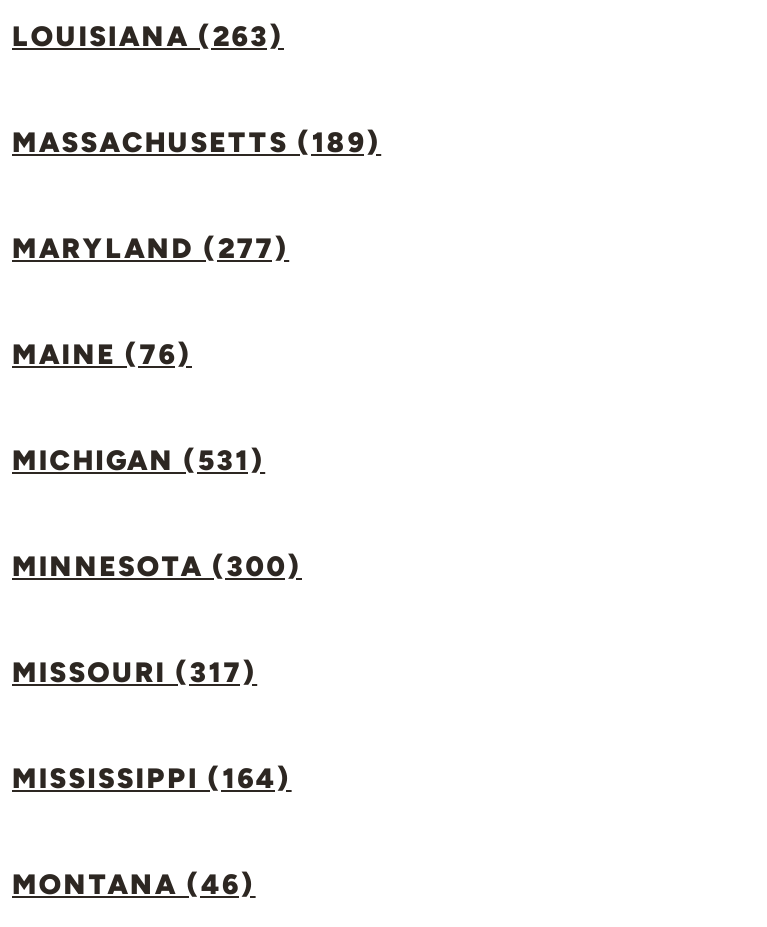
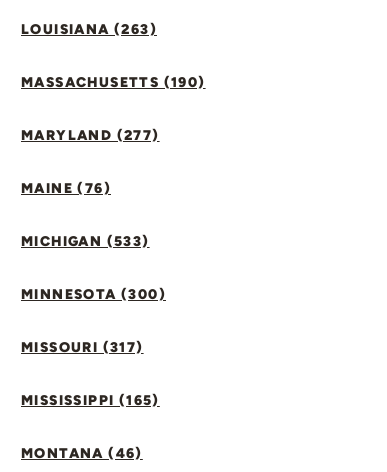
[12,126,381,160] MASSACHUSETTS (189) -> [21,74,206,91] MASSACHUSETTS (190)
[12,444,265,478] MICHIGAN (531) -> [21,233,150,250] MICHIGAN (533)
[12,762,292,796] MISSISSIPPI (164) -> [21,392,160,409] MISSISSIPPI (165)

